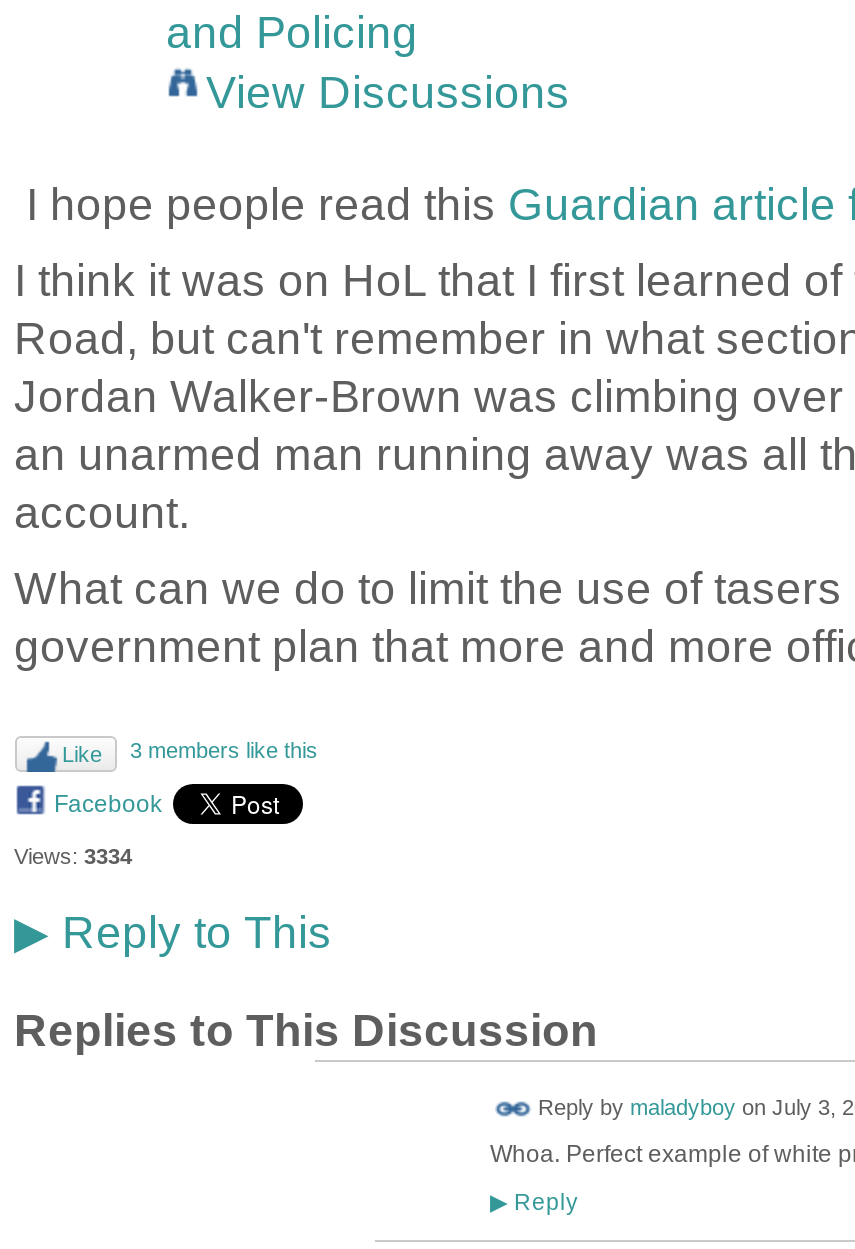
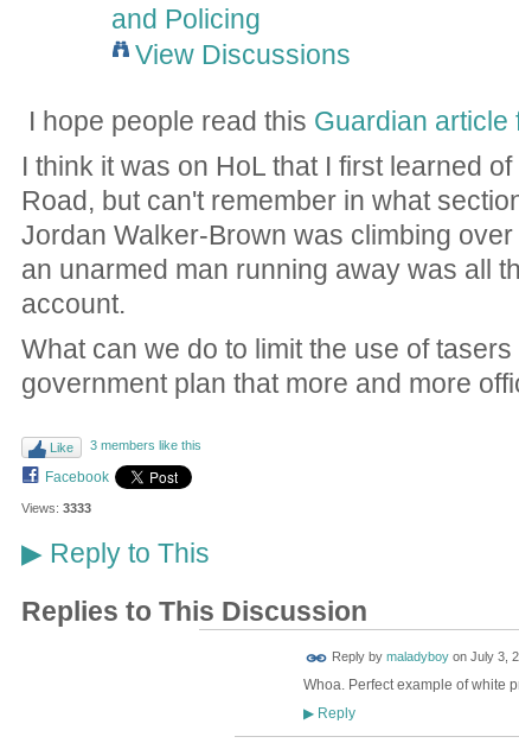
[14,844,132,868] Views: 3334 -> [21,501,91,515] Views: 3333

